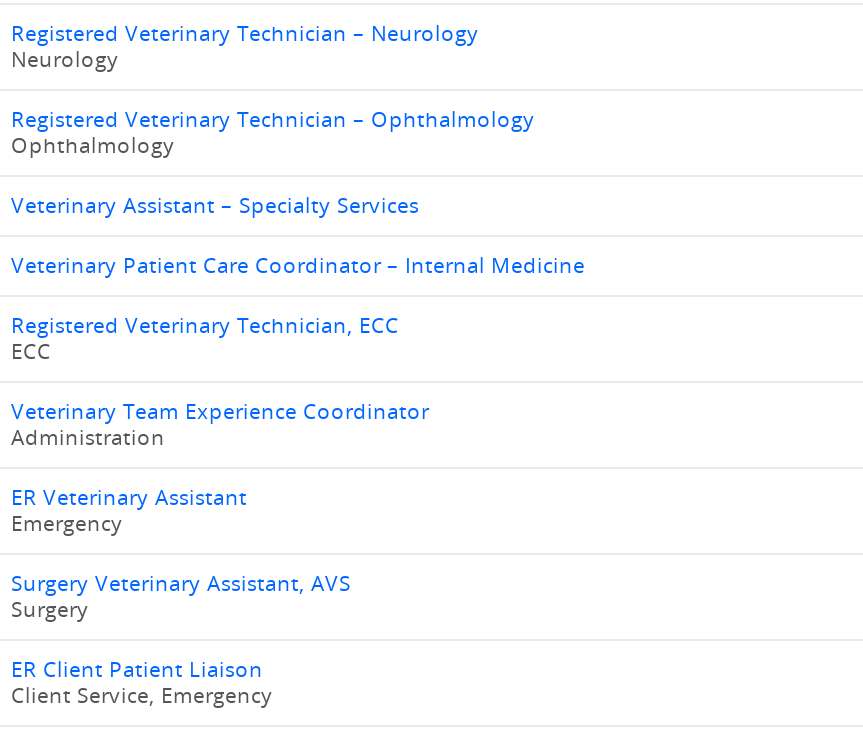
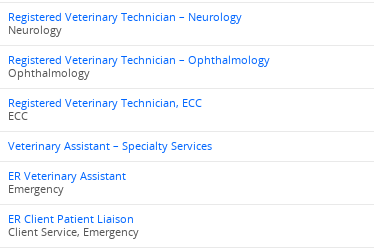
moved [11,191,419,219] -> [8,139,212,153]: Veterinary Assistant – Specialty Services
[11,251,585,279] Veterinary Patient Care Coordinator – Internal Medicine -> none
[11,397,429,451] Veterinary Team Experience Coordinator | Administration -> none
[11,569,351,623] Surgery Veterinary Assistant, AVS | Surgery -> none

